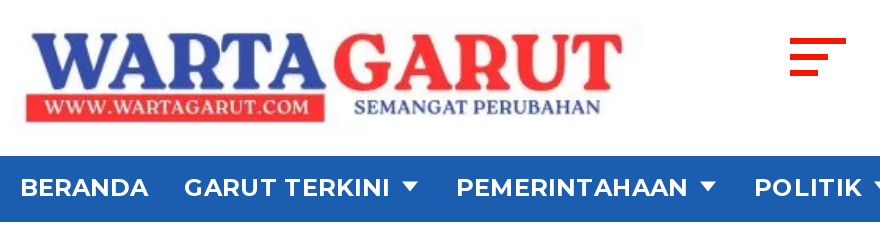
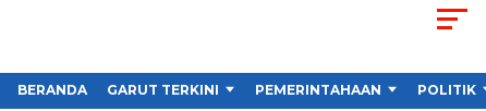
[24,30,624,124] [image] -> none

